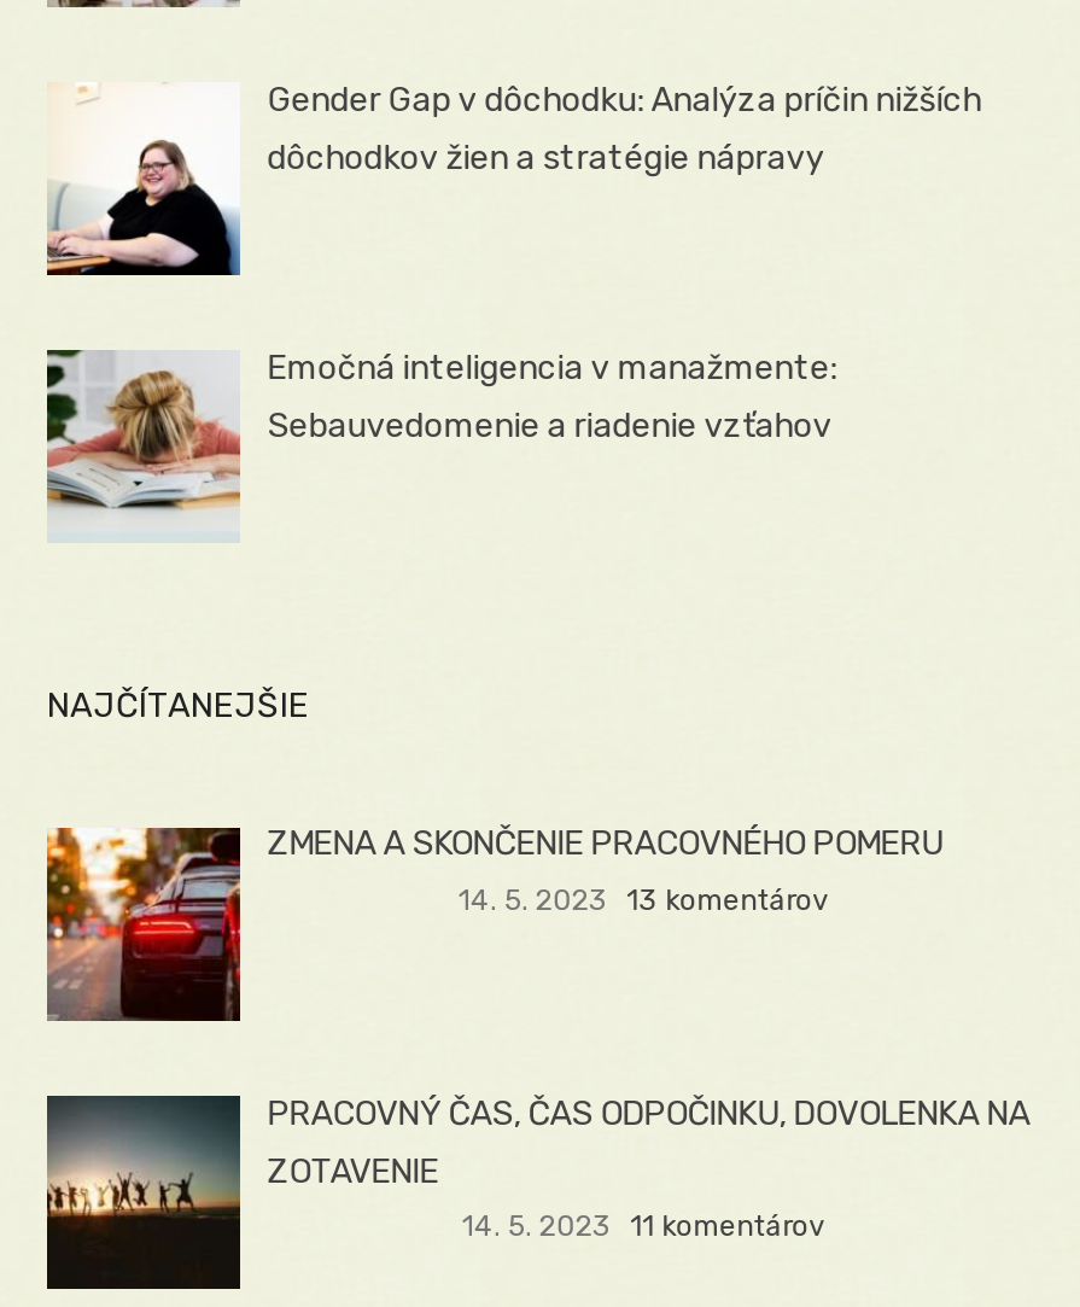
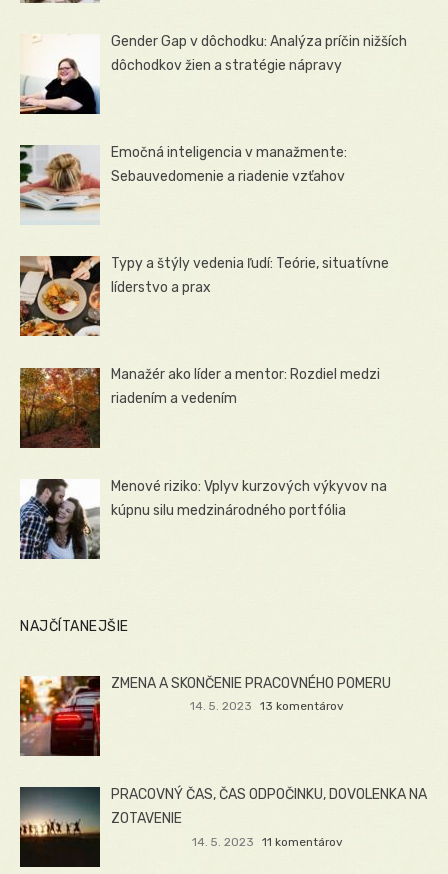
none -> [19,366,380,449] [image] | Manažér ako líder a mentor: Rozdiel medzi | riadením a vedením
none -> [19,478,387,560] [image] | Menové riziko: Vplyv kurzových výkyvov na | kúpnu silu medzinárodného portfólia
none -> [20,255,389,337] [image] | Typy a štýly vedenia ľudí: Teórie, situatívne | líderstvo a prax

